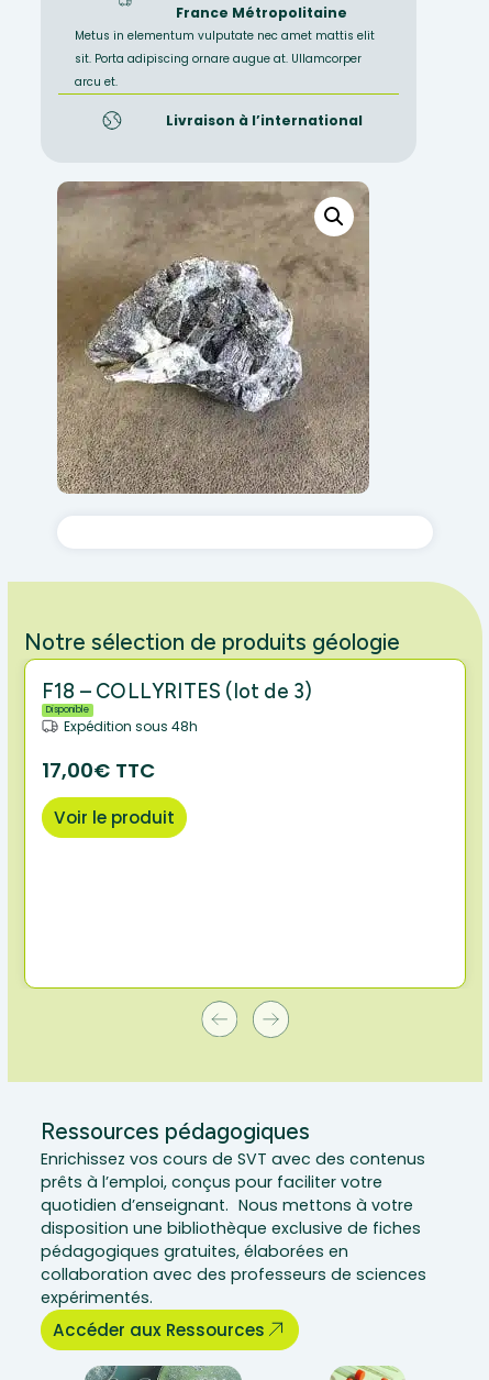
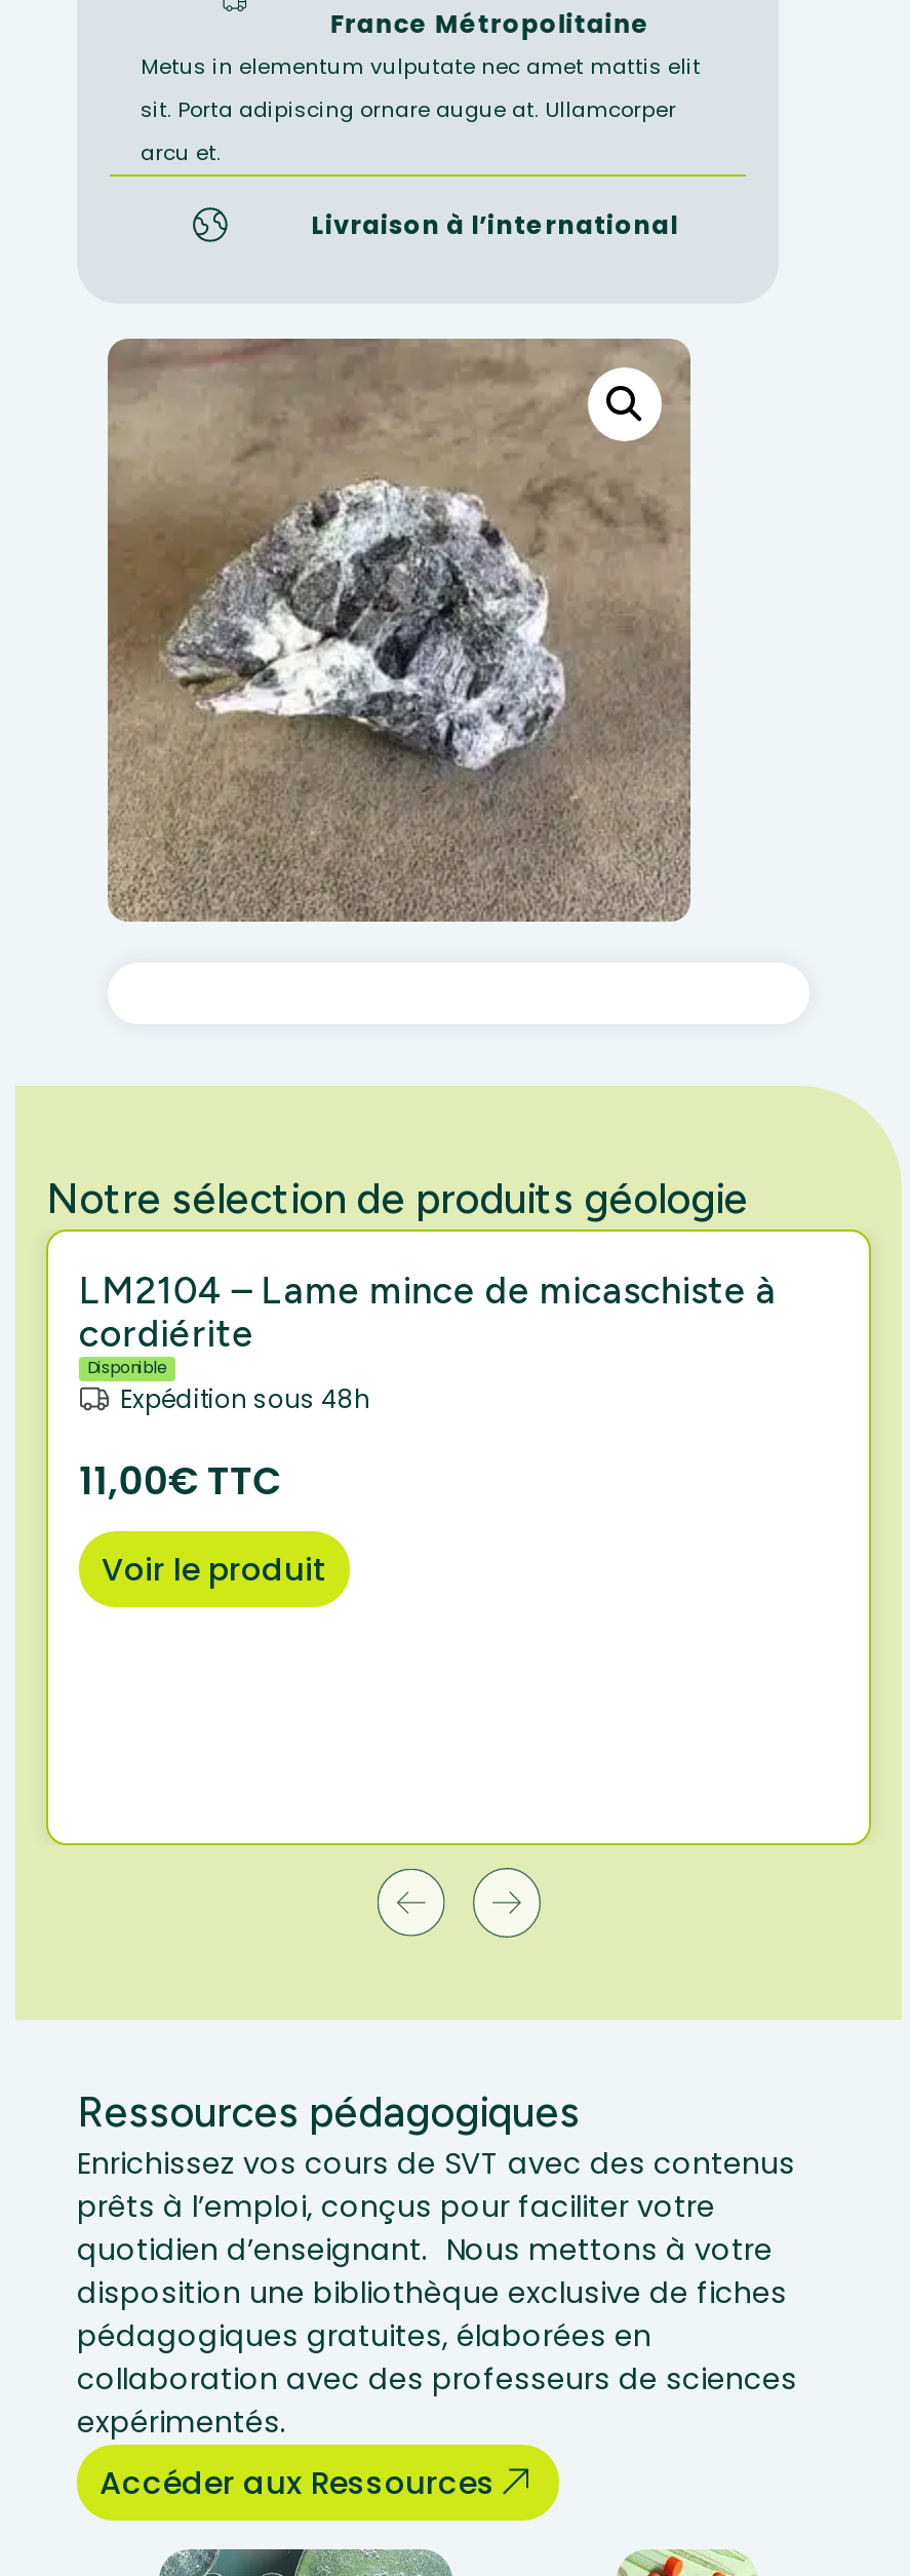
[42,679,313,704] F18 – COLLYRITES (lot de 3) -> [79,1268,777,1356] LM2104 – Lame mince de micaschiste à | cordiérite
moved [46,704,198,735] -> [87,1356,370,1416]: Disponible | Expédition sous 48h
[42,756,155,784] 17,00€ TTC -> [79,1455,282,1506] 11,00€ TTC
moved [54,806,175,829] -> [102,1547,327,1590]: Voir le produit

